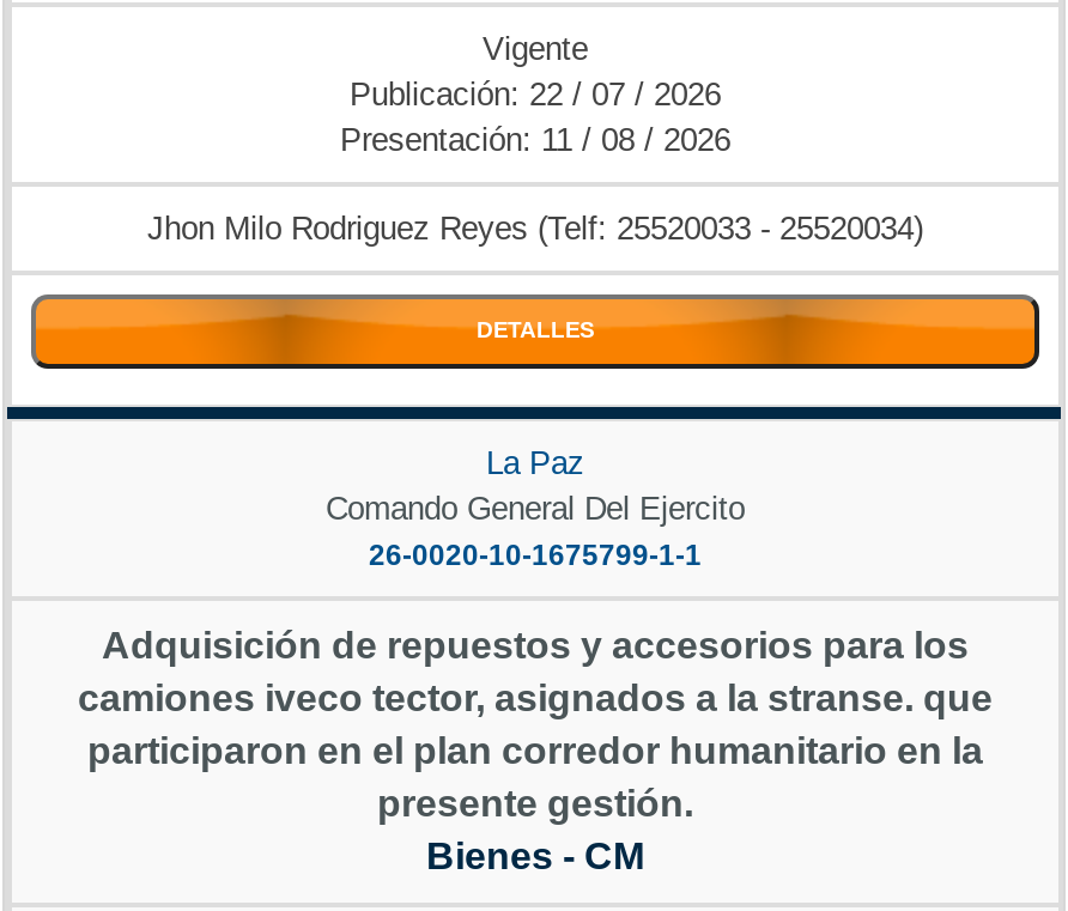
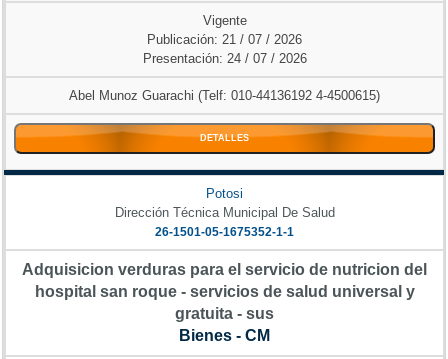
[340,77,730,158] Publicación: 22 / 07 / 2026 | Presentación: 11 / 08 / 2026 -> [142,32,306,66] Publicación: 21 / 07 / 2026 | Presentación: 24 / 07 / 2026
[147,211,923,247] Jhon Milo Rodriguez Reyes (Telf: 25520033 - 25520034) -> [69,88,380,103] Abel Munoz Guarachi (Telf: 010-44136192 4-4500615)
[326,445,745,572] La Paz | Comando General Del Ejercito | 26-0020-10-1675799-1-1 -> [114,186,334,239] Potosi | Dirección Técnica Municipal De Salud | 26-1501-05-1675352-1-1
[78,625,993,824] Adquisición de repuestos y accesorios para los | camiones iveco tector, asignados a la stranse. que | participaron en el plan corredor humanitario en la | presente gestión. -> [22,261,427,322] Adquisicion verduras para el servicio de nutricion del | hospital san roque - servicios de salud universal y | gratuita - sus

